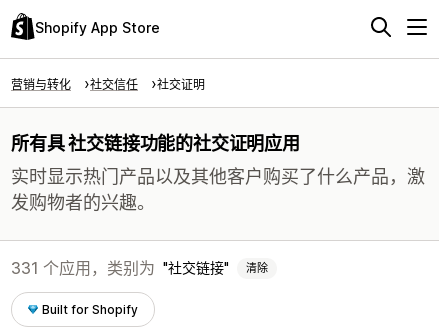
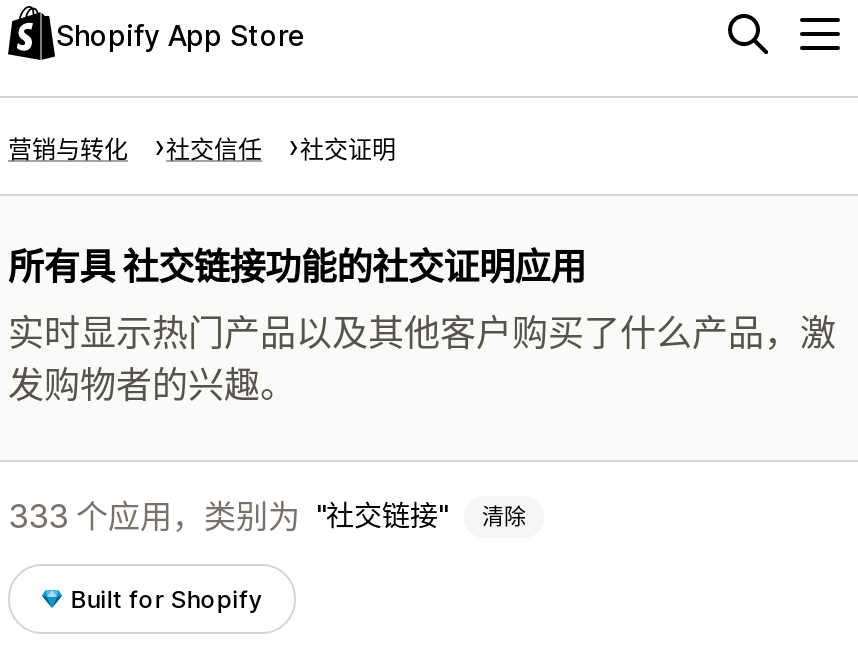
[11,258,155,278] 331 个应用，类别为 -> [8,496,300,536] 333 个应用，类别为

